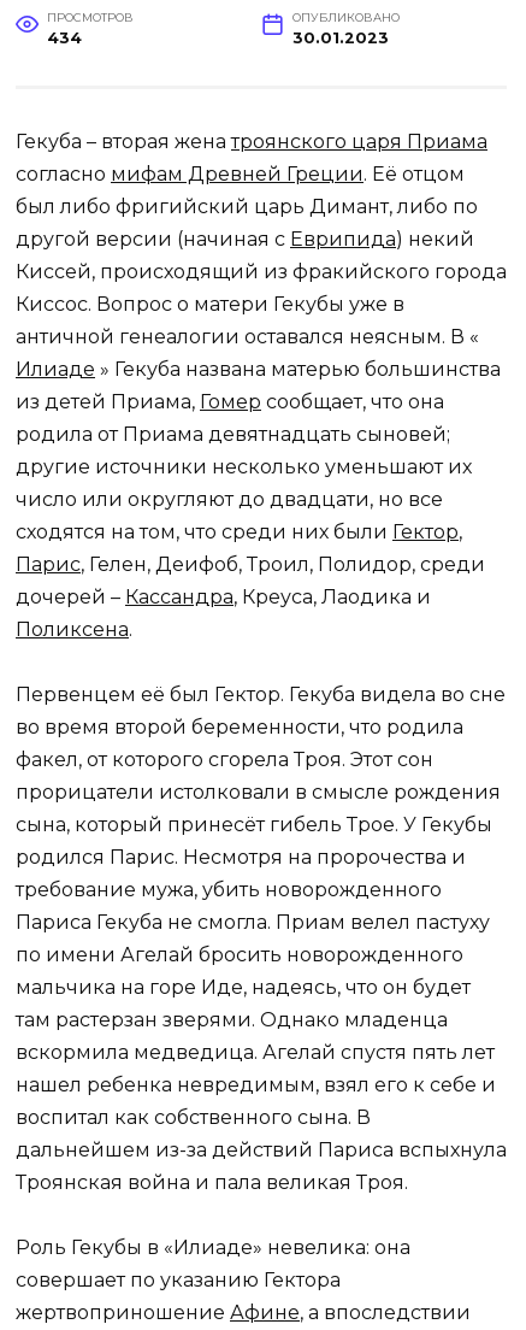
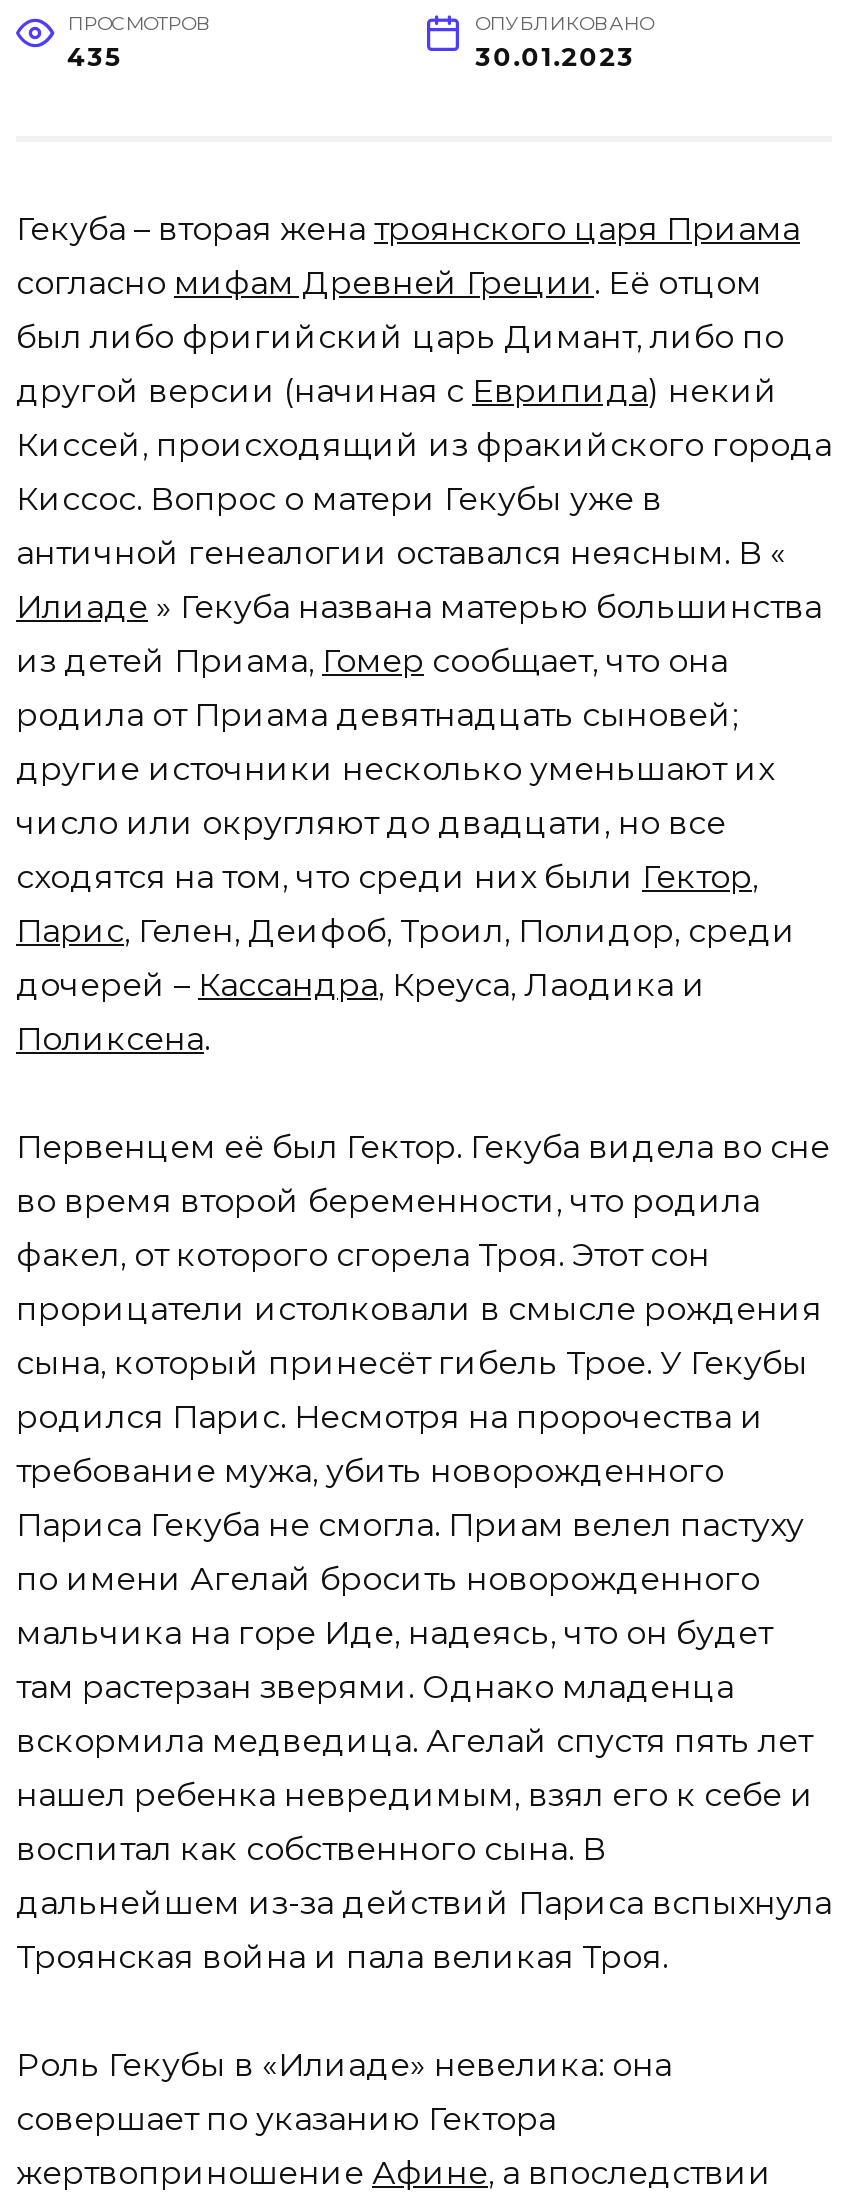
[46,29,81,47] 434 -> [67,42,121,72] 435

